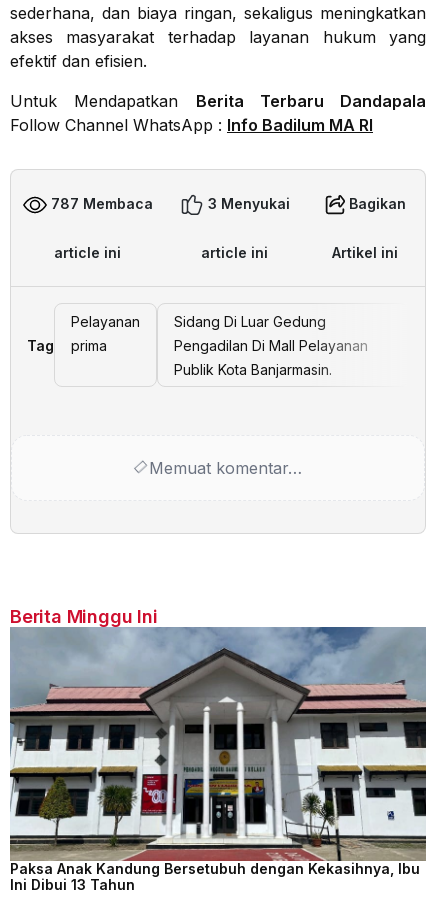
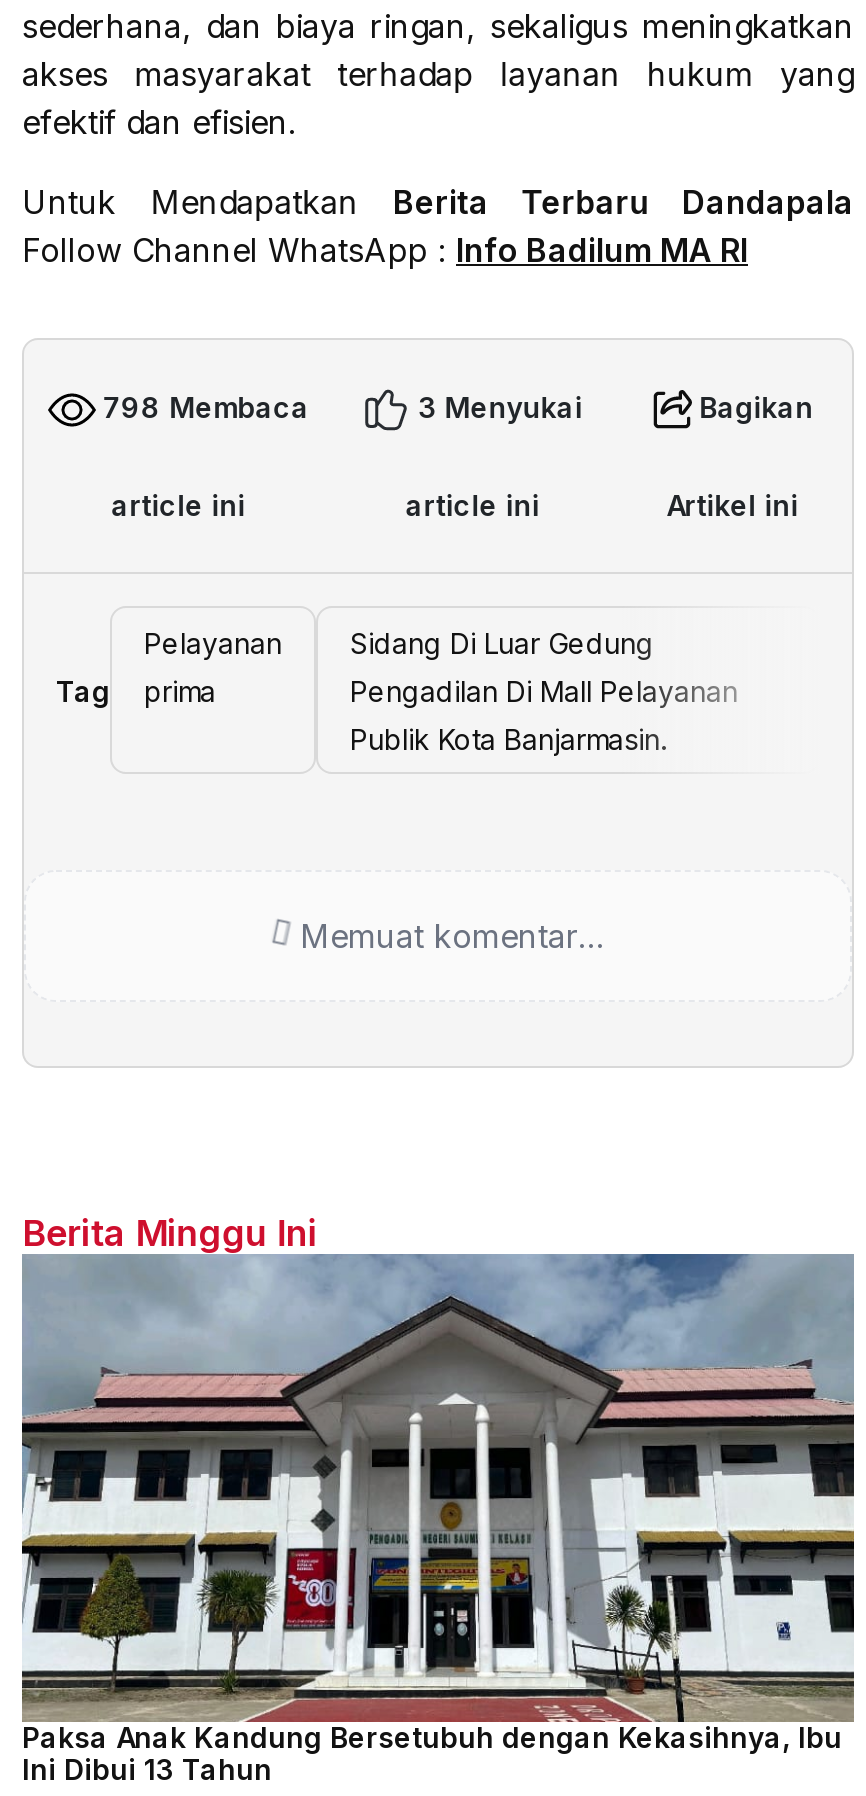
[51,195,153,212] 787 Membaca -> [103,391,309,425] 798 Membaca

